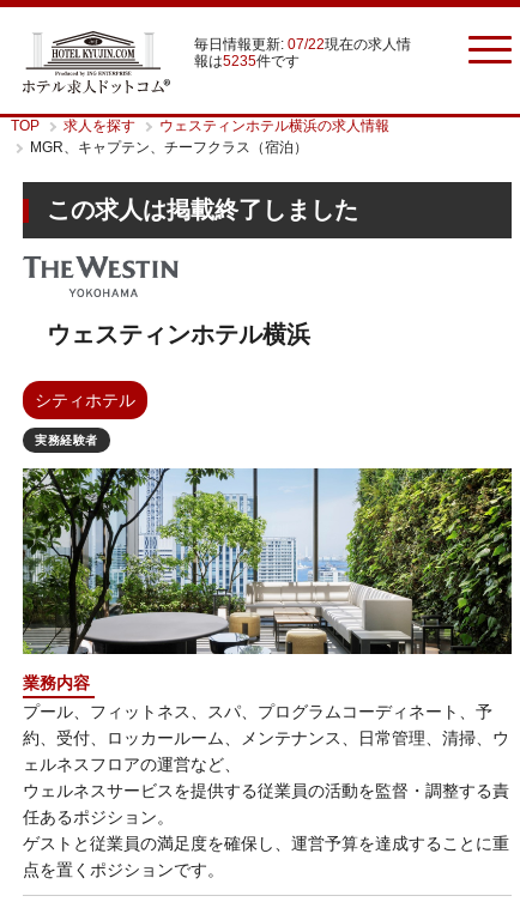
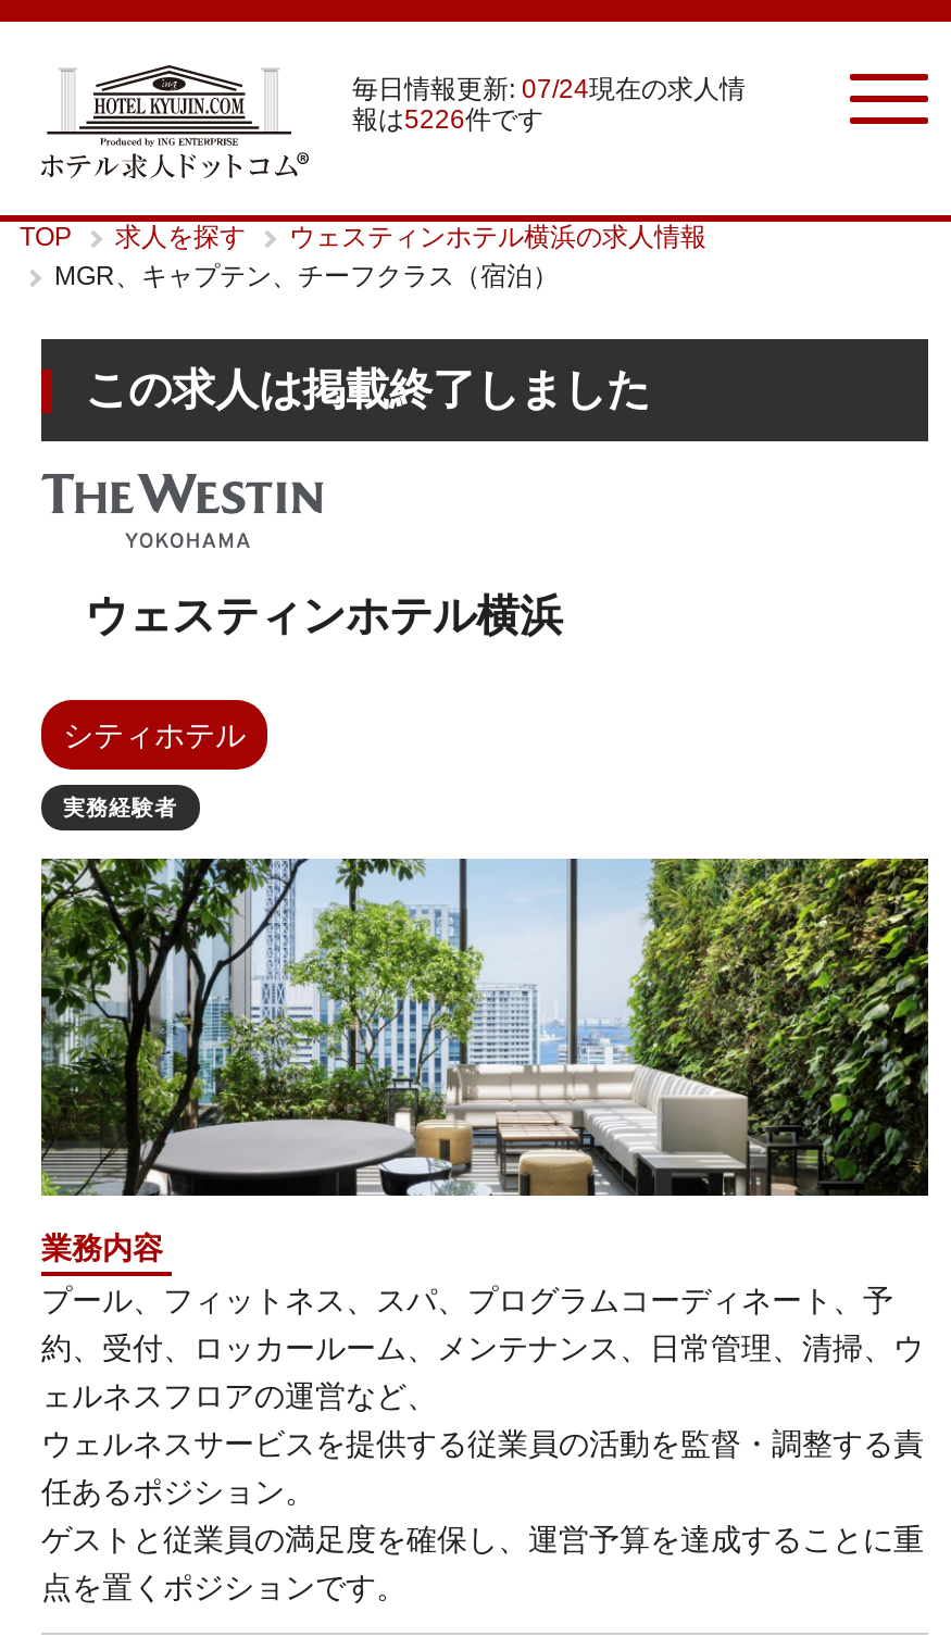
[194,36,411,53] 毎日情報更新: 07/22現在の求人情 -> [352,74,746,104] 毎日情報更新: 07/24現在の求人情
[194,53,300,69] 報は5235件です -> [352,104,543,135] 報は5226件です

